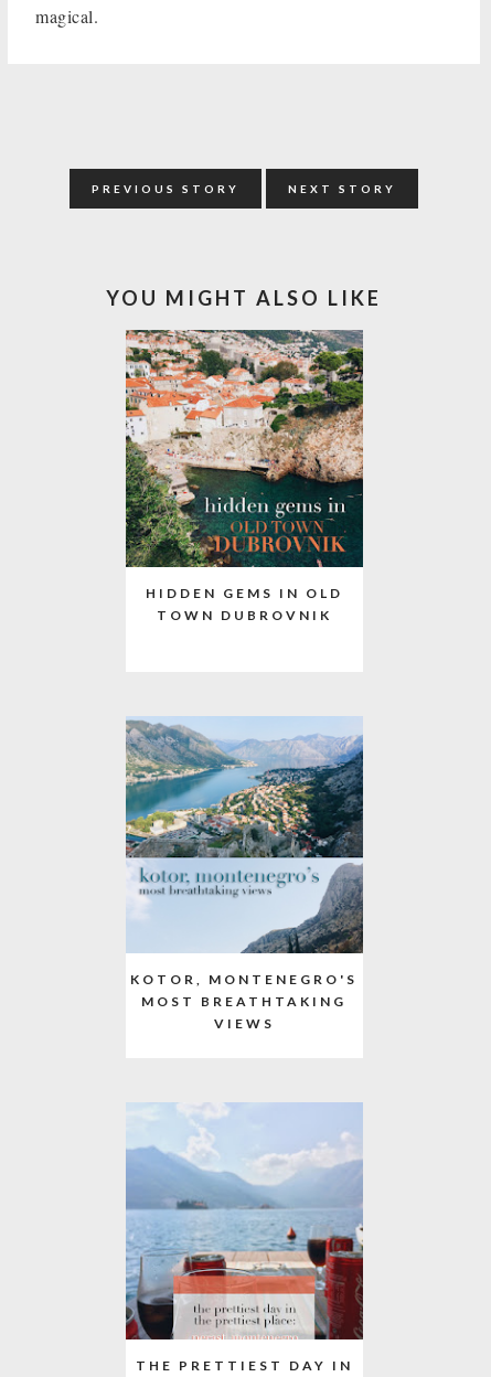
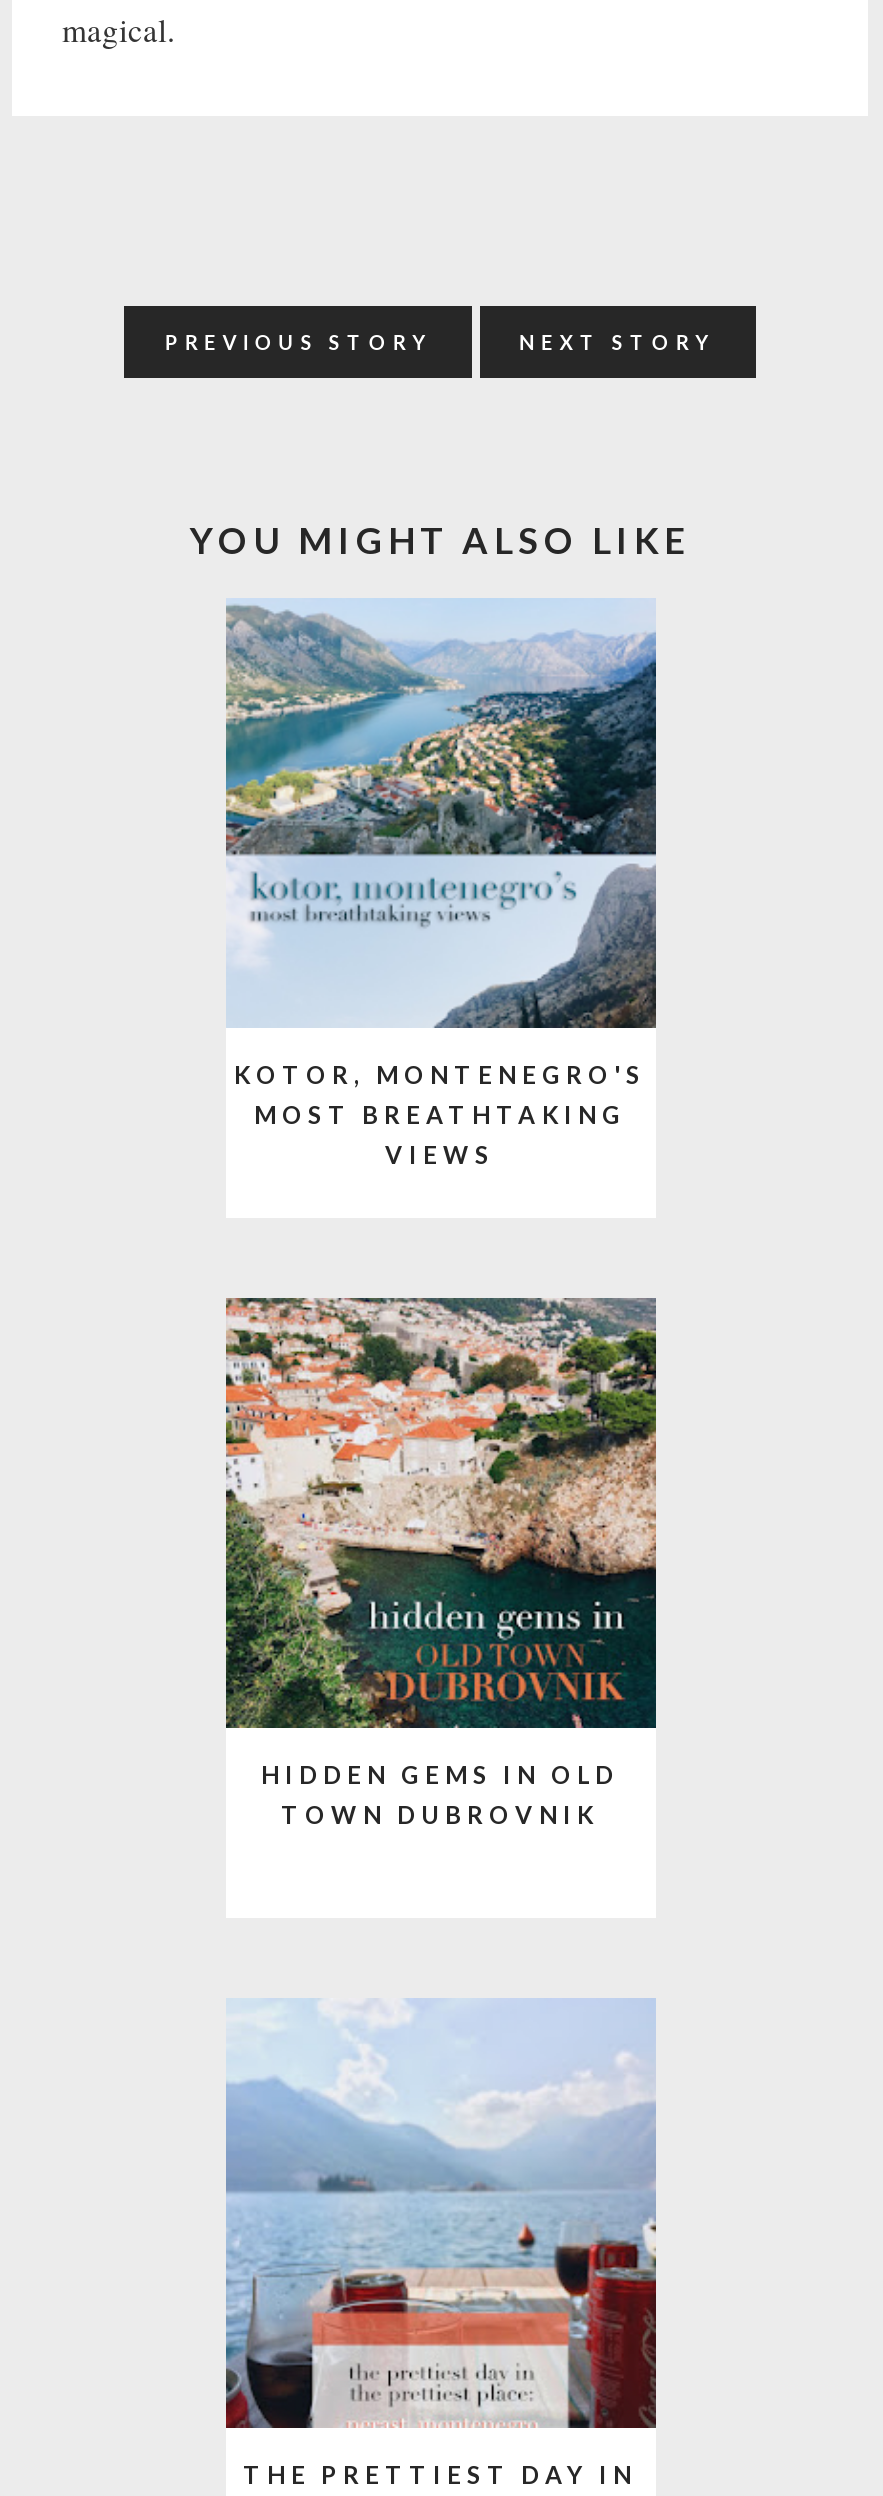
moved [125,329,364,624] -> [224,1296,658,1830]: [image] | HIDDEN GEMS IN OLD | TOWN DUBROVNIK
moved [124,718,365,1032] -> [222,602,660,1170]: [image] | KOTOR, MONTENEGRO'S | MOST BREATHTAKING | VIEWS

